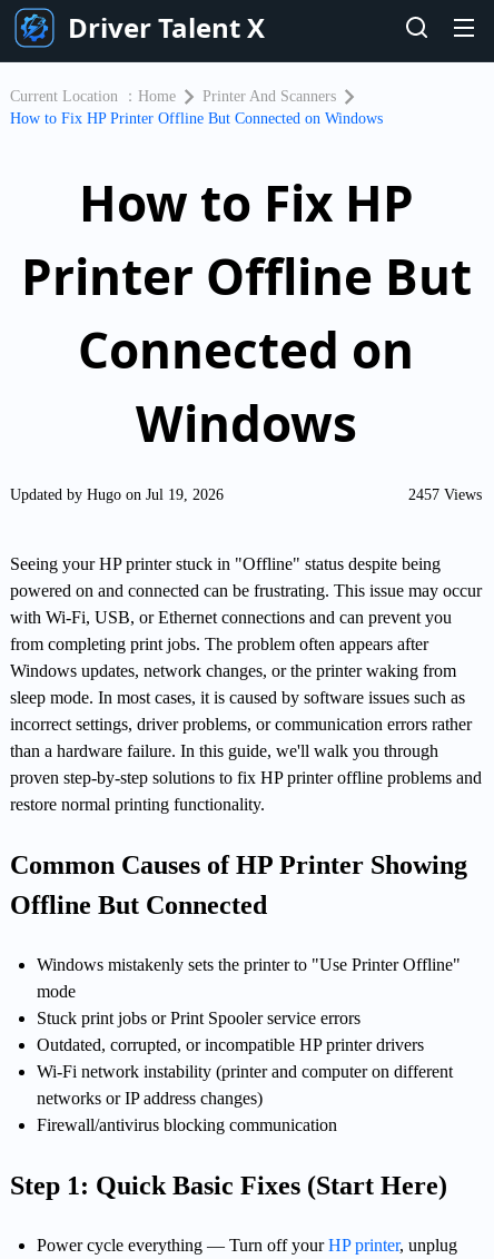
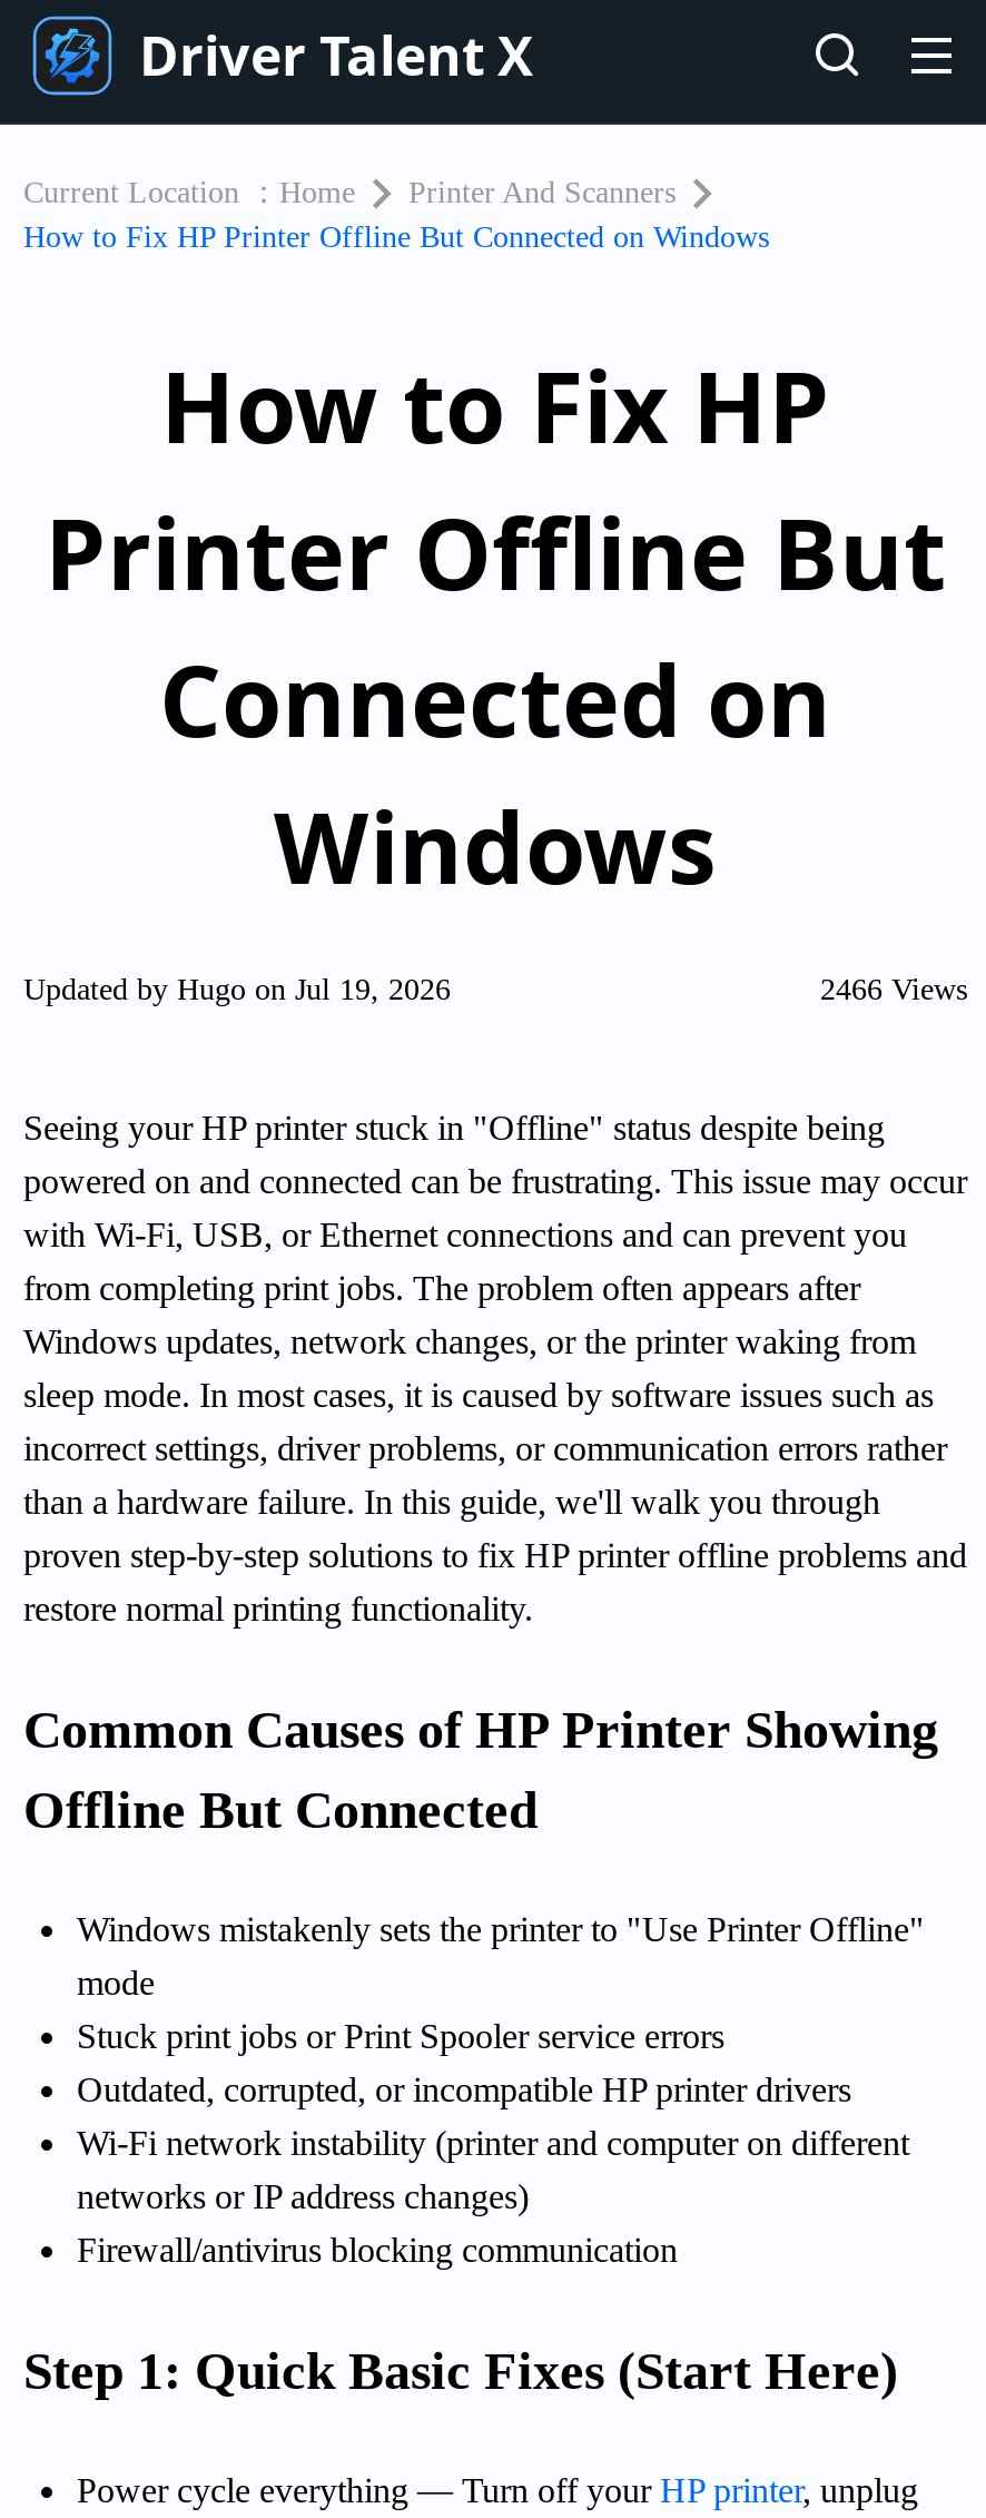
[408,486,482,503] 2457 Views -> [820,973,967,1006] 2466 Views

